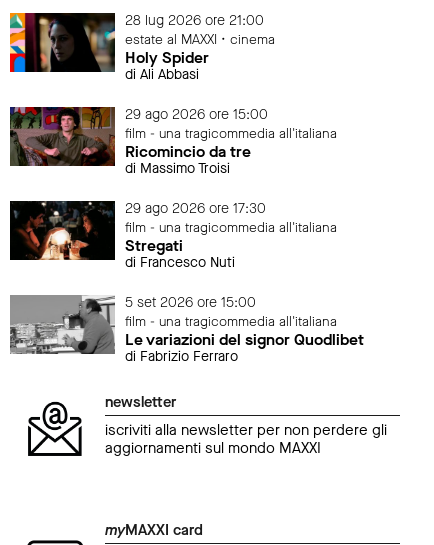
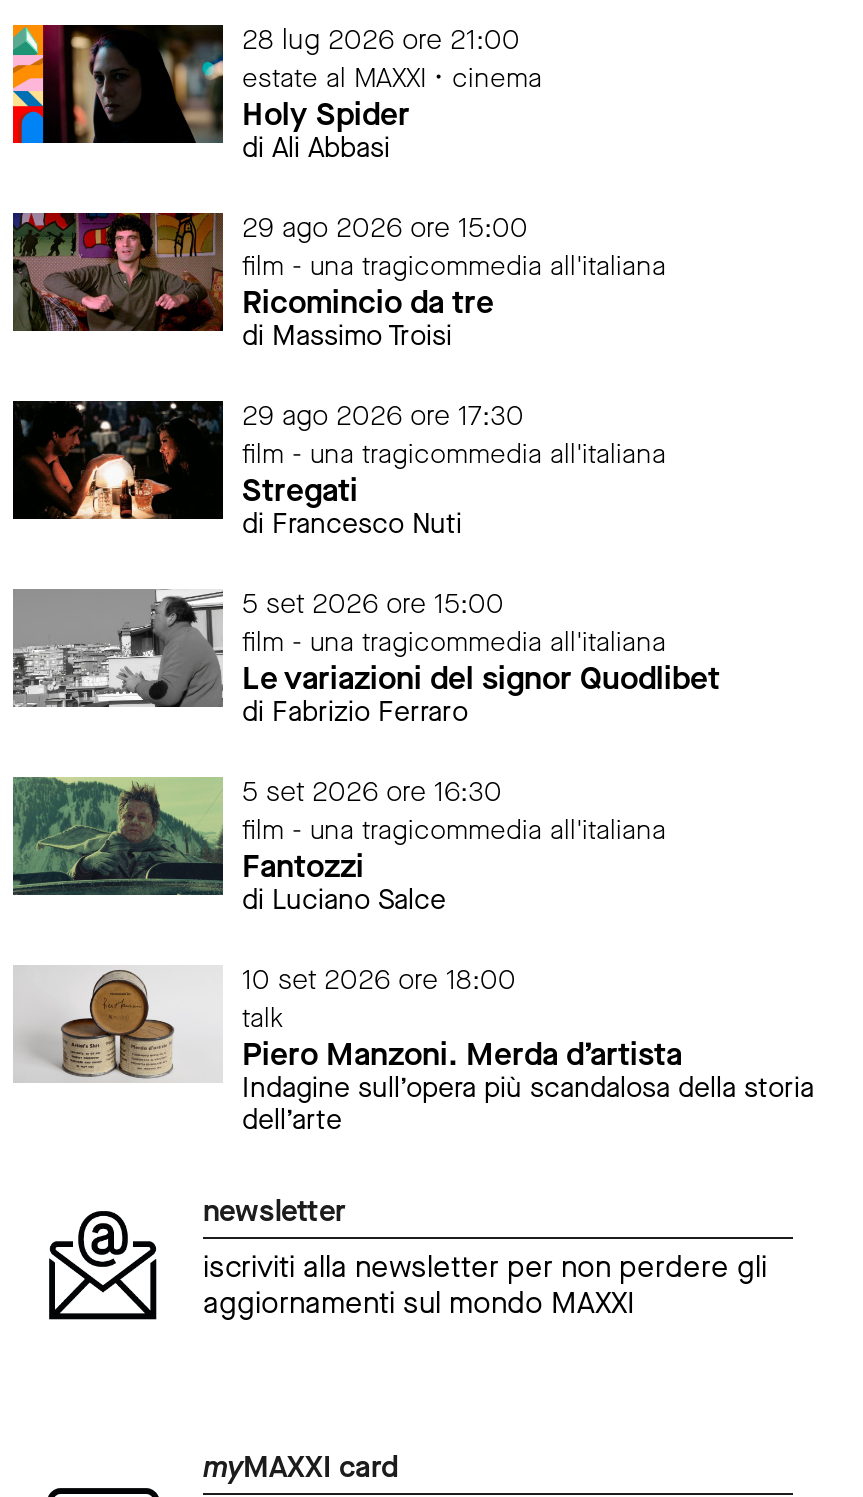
none -> [11,773,814,1139] [image] | 5 set 2026 ore 16:30 | film - una tragicommedia all'italiana | Fantozzi | di Luciano Salce | 10 set 2026 ore 18:00 | talk | Piero Manzoni. Merda d’artista | Indagine sull’opera più scandalosa della storia | dell’arte
none -> [13,965,213,1115] [image]

